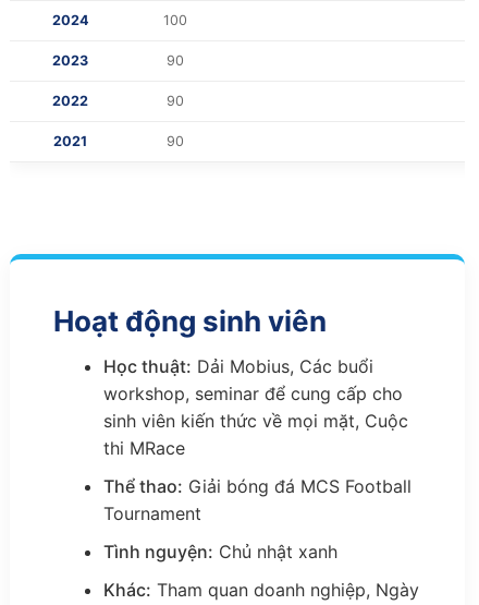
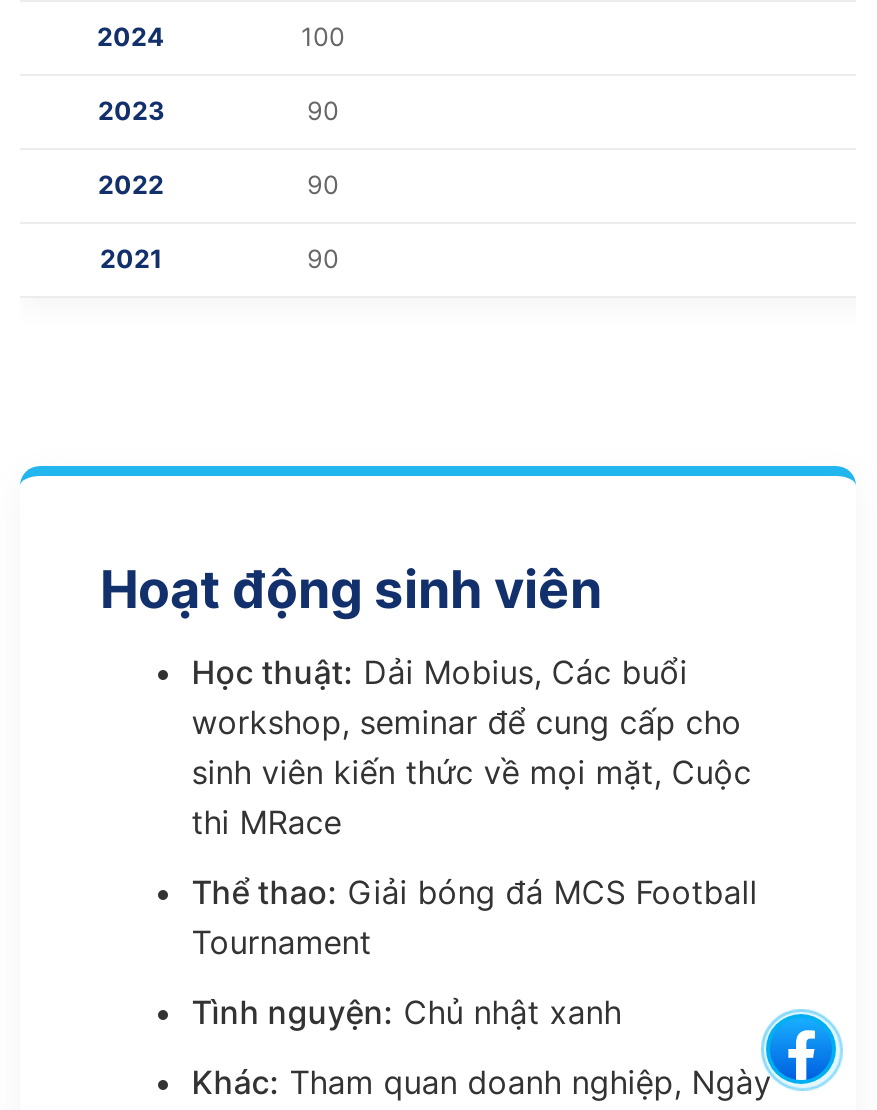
none -> [760,1008,844,1092] [image]

